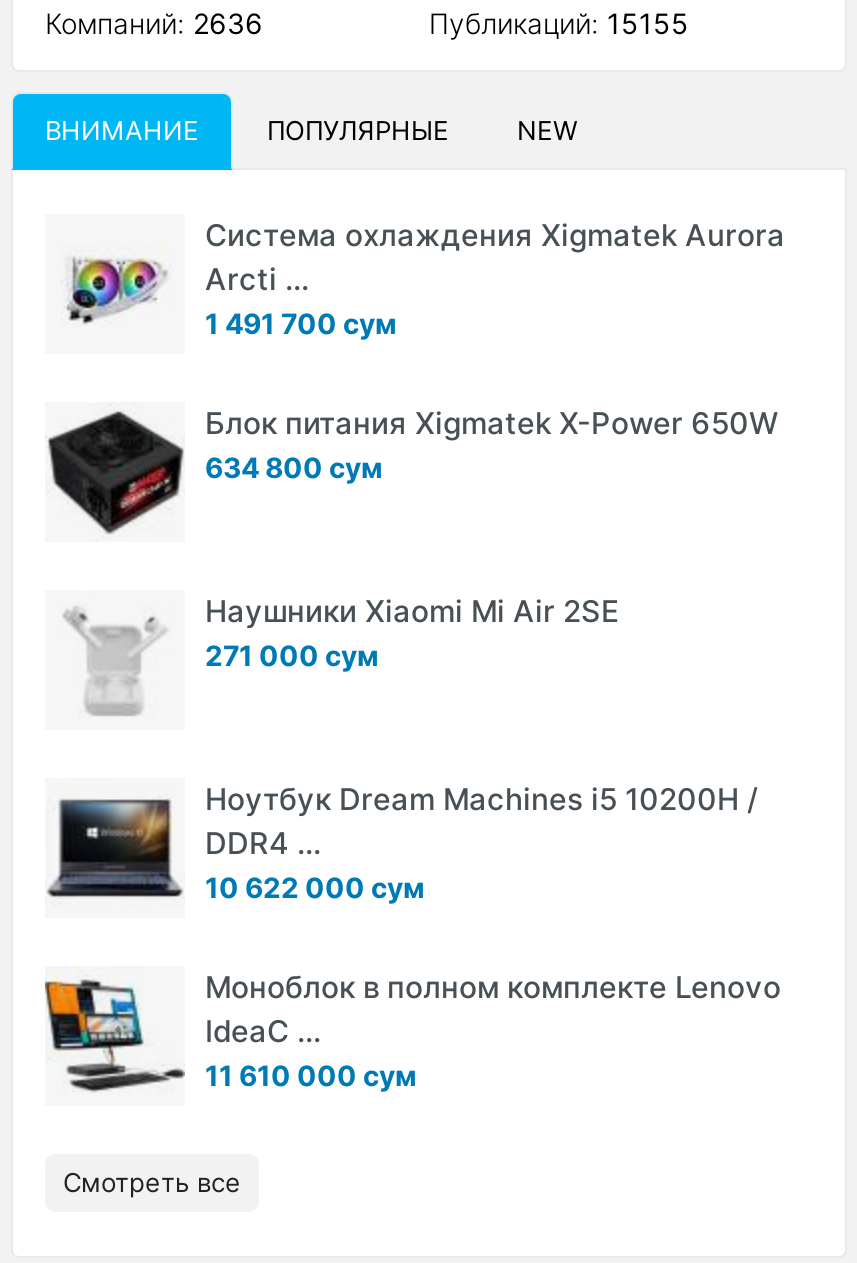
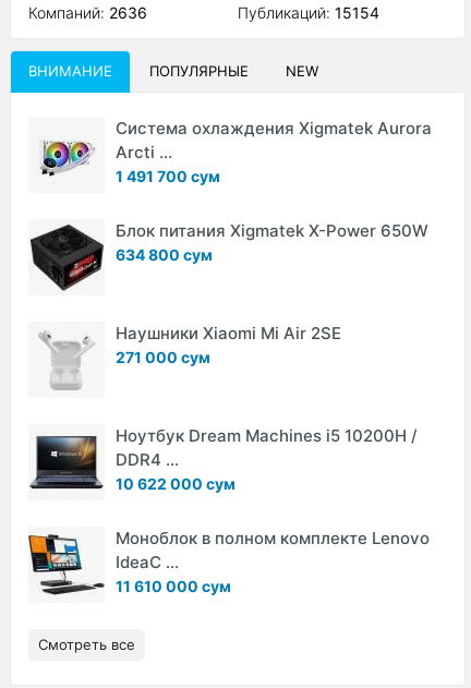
[429,6,689,40] Публикаций: 15155 -> [238,3,379,22] Публикаций: 15154

